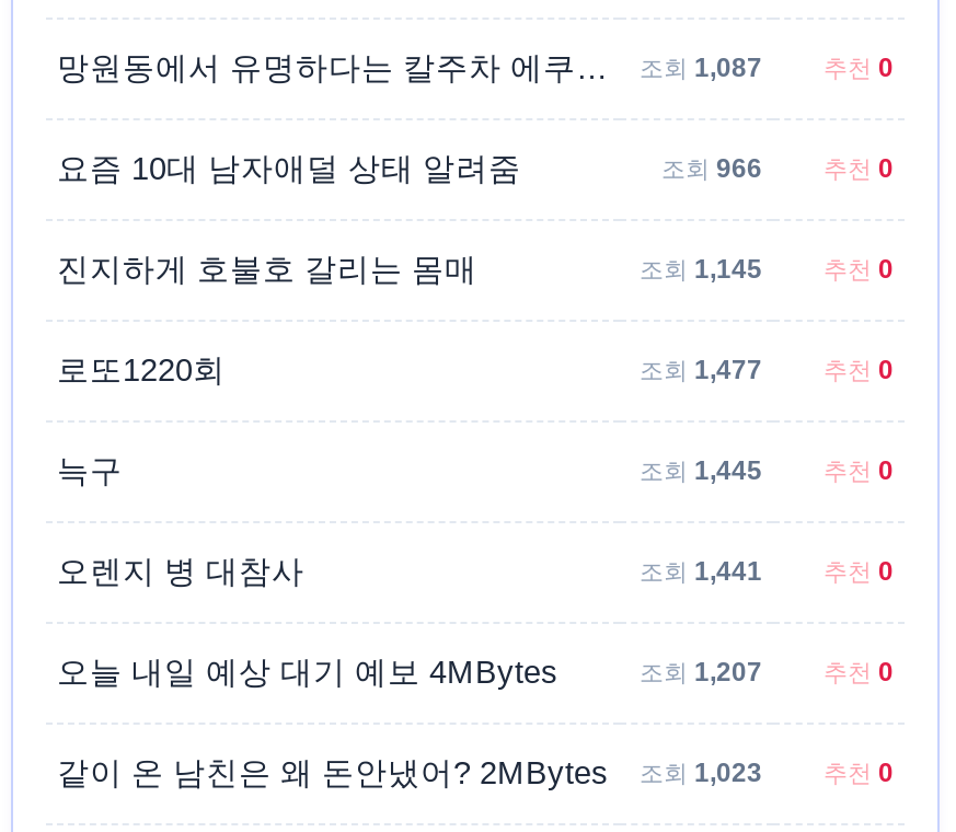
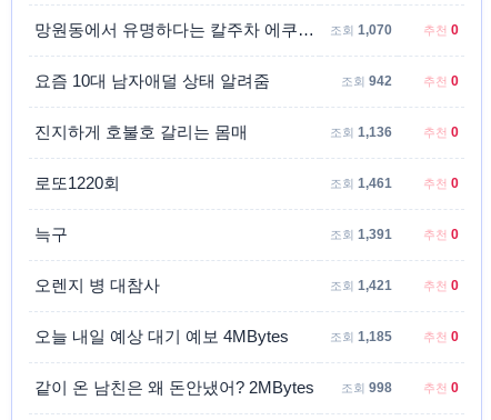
[640,53,762,83] 조회 1,087 -> [330,22,392,38] 조회 1,070
[661,153,762,184] 조회 966 -> [341,73,392,89] 조회 942
[640,254,762,285] 조회 1,145 -> [330,125,392,140] 조회 1,136
[640,355,762,386] 조회 1,477 -> [330,176,392,191] 조회 1,461
[640,456,762,486] 조회 1,445 -> [330,227,392,242] 조회 1,391
[640,556,762,587] 조회 1,441 -> [330,278,392,293] 조회 1,421
[640,657,762,688] 조회 1,207 -> [330,329,392,345] 조회 1,185
[640,758,762,788] 조회 1,023 -> [341,380,392,396] 조회 998

